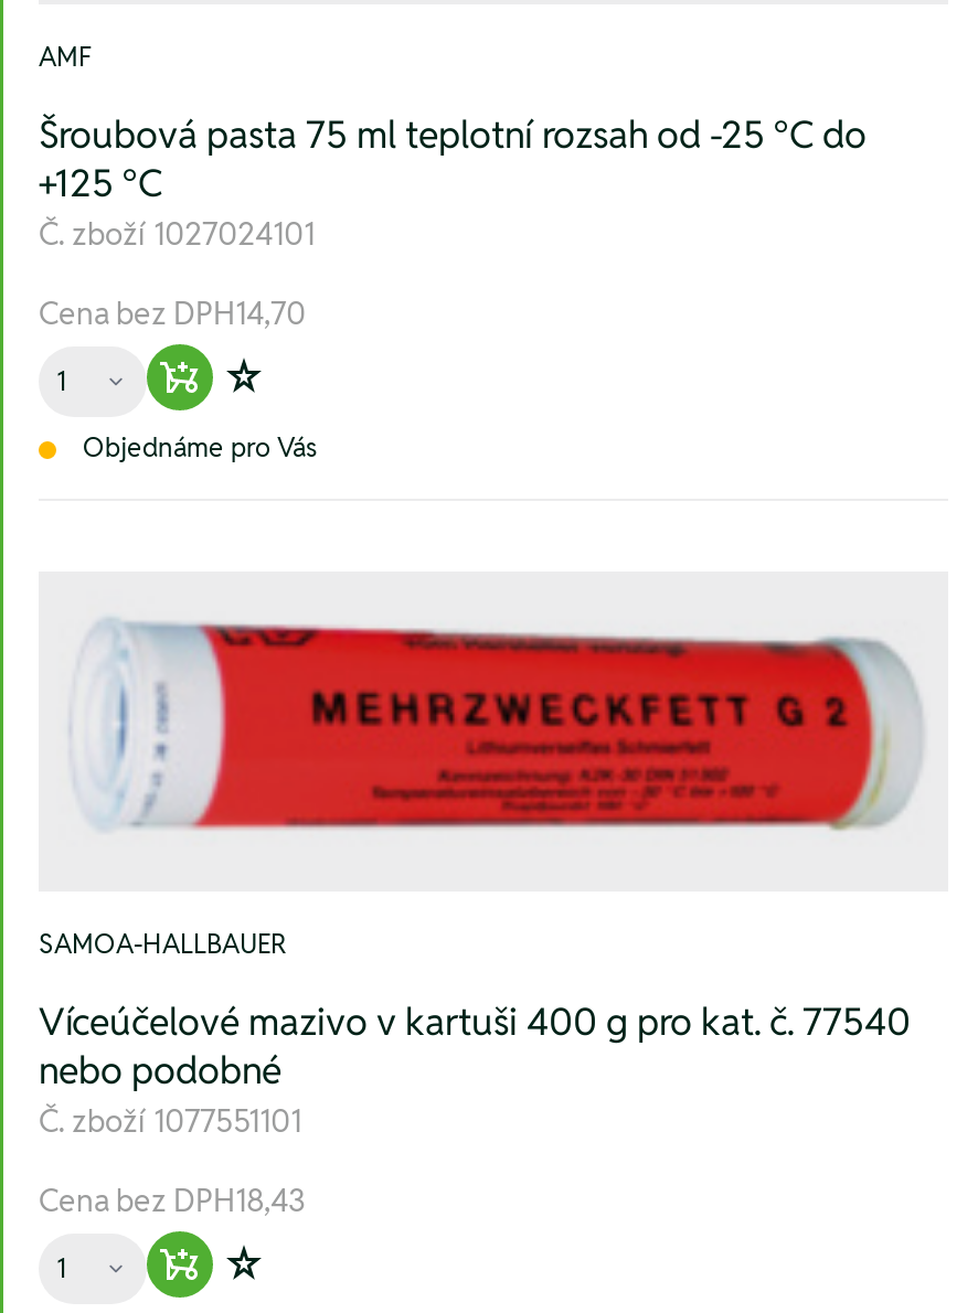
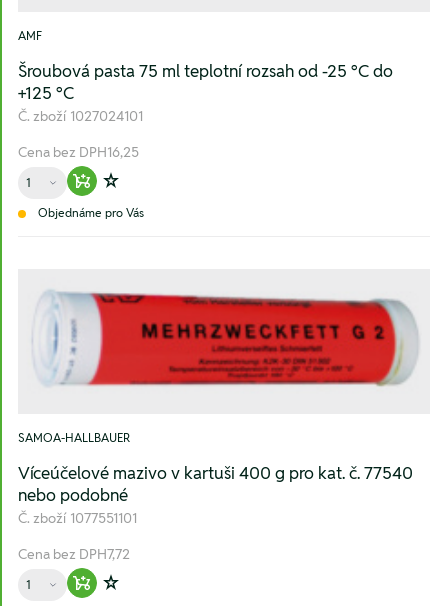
[39,294,306,333] Cena bez DPH14,70 -> [18,143,139,161] Cena bez DPH16,25
[39,1181,306,1220] Cena bez DPH18,43 -> [18,545,130,563] Cena bez DPH7,72

